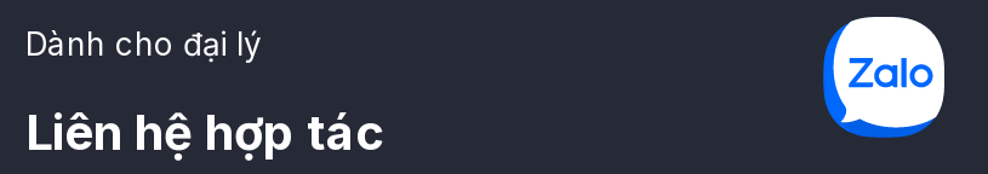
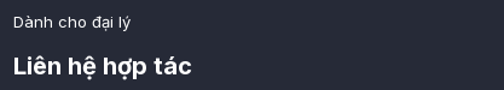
[821,13,947,141] [image] -> none

